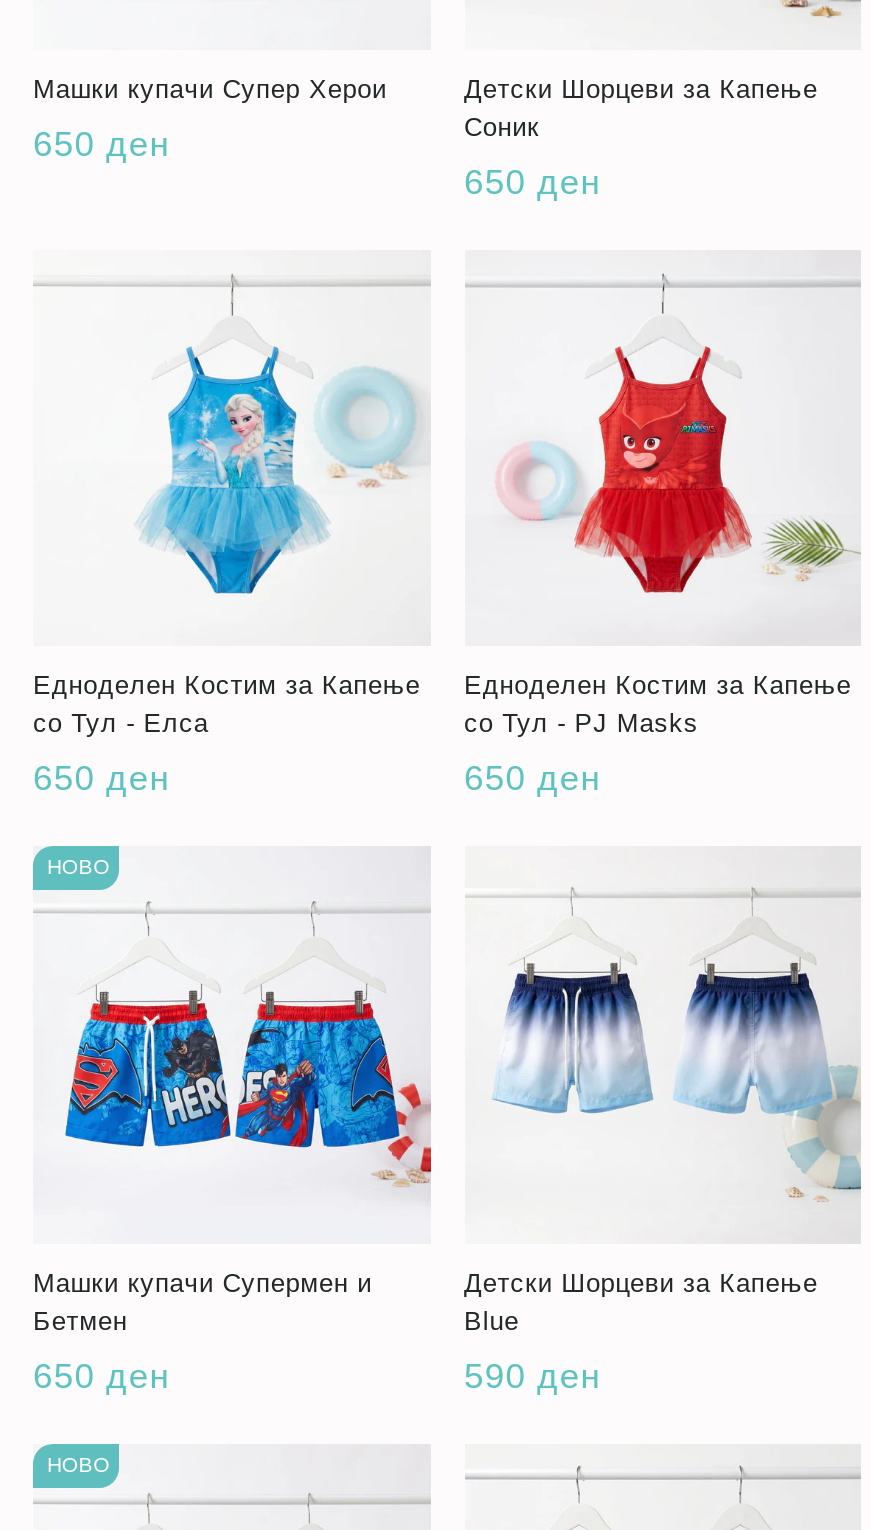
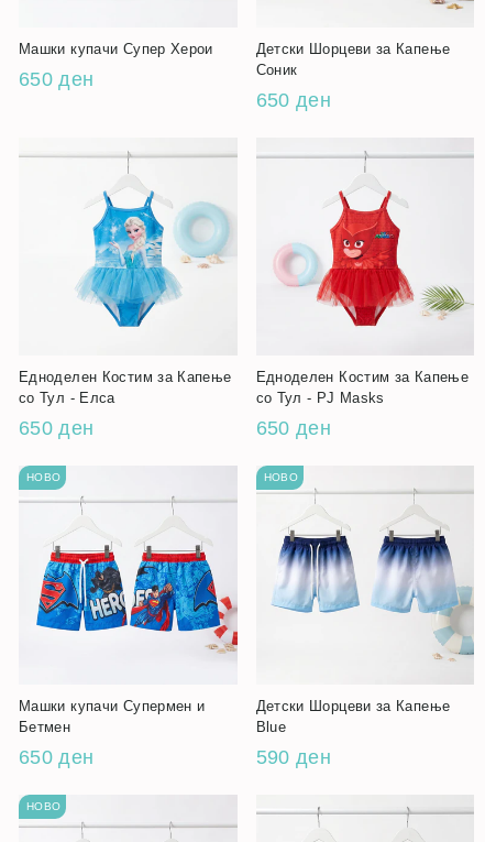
none -> [263,471,298,483] НОВО

